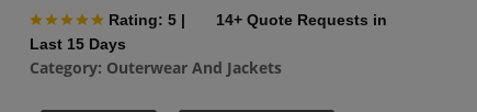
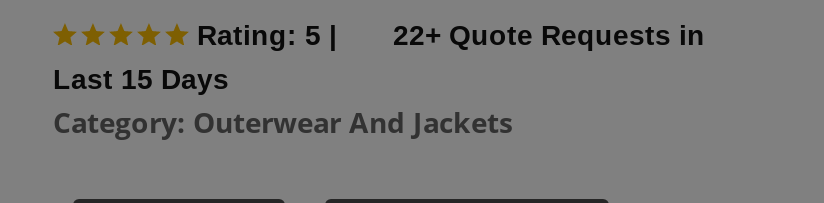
[216,11,387,29] 14+ Quote Requests in -> [393,20,705,52] 22+ Quote Requests in

